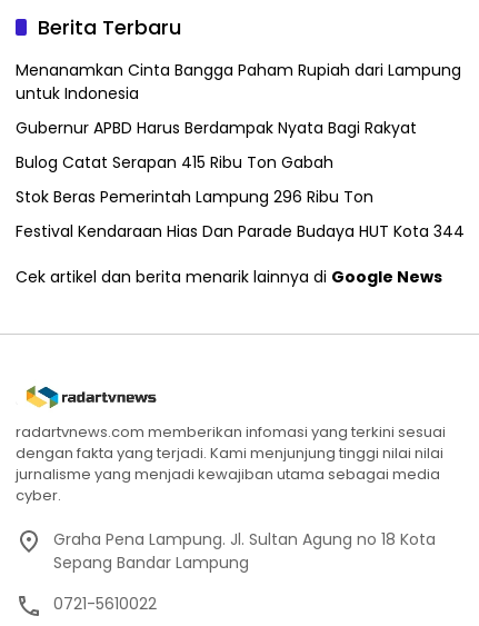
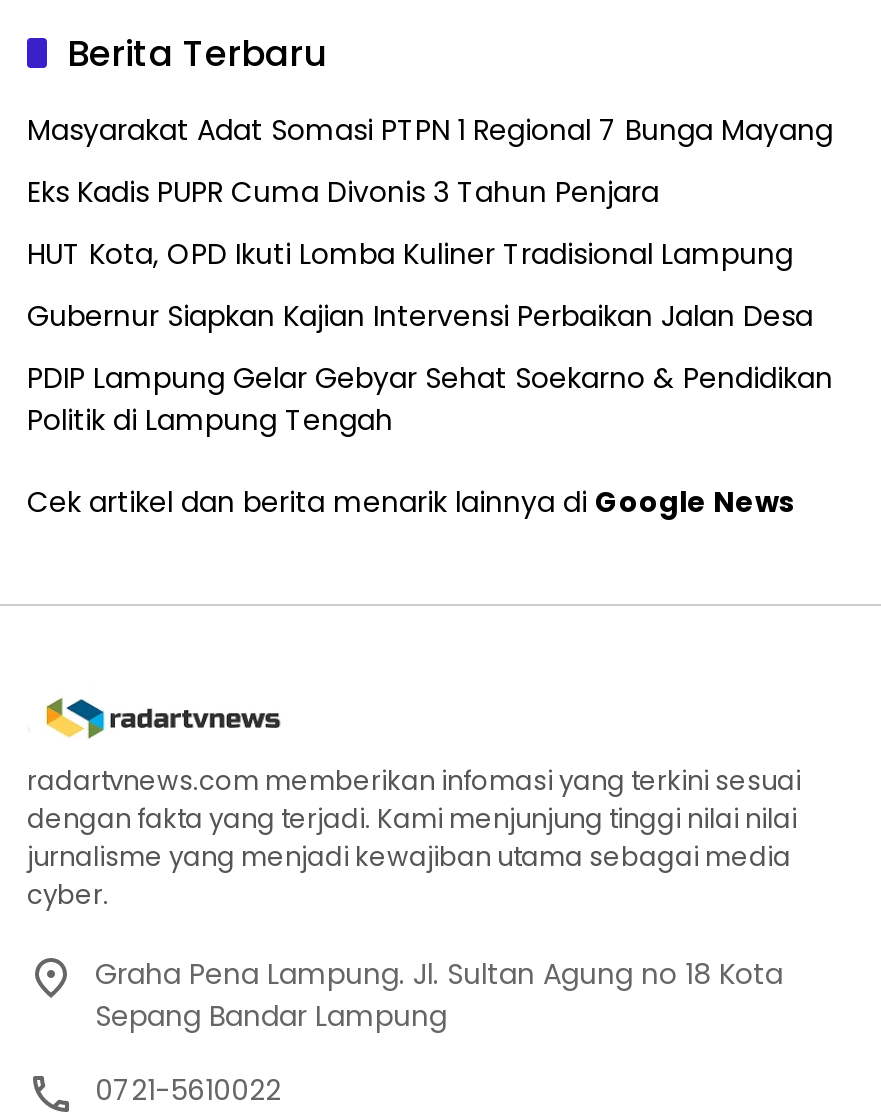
[16,58,461,104] Menanamkan Cinta Bangga Paham Rupiah dari Lampung | untuk Indonesia -> [27,109,833,149] Masyarakat Adat Somasi PTPN 1 Regional 7 Bunga Mayang
[16,116,417,139] Gubernur APBD Harus Berdampak Nyata Bagi Rakyat -> [27,171,659,211] Eks Kadis PUPR Cuma Divonis 3 Tahun Penjara
[16,151,333,173] Bulog Catat Serapan 415 Ribu Ton Gabah -> [27,233,793,273] HUT Kota, OPD Ikuti Lomba Kuliner Tradisional Lampung
[16,185,373,207] Stok Beras Pemerintah Lampung 296 Ribu Ton -> [27,295,813,335] Gubernur Siapkan Kajian Intervensi Perbaikan Jalan Desa
[16,220,465,242] Festival Kendaraan Hias Dan Parade Budaya HUT Kota 344 -> [27,357,833,439] PDIP Lampung Gelar Gebyar Sehat Soekarno & Pendidikan | Politik di Lampung Tengah

